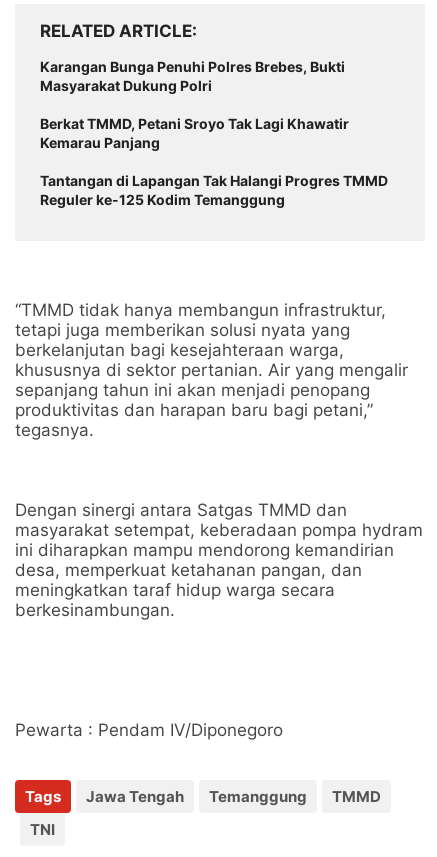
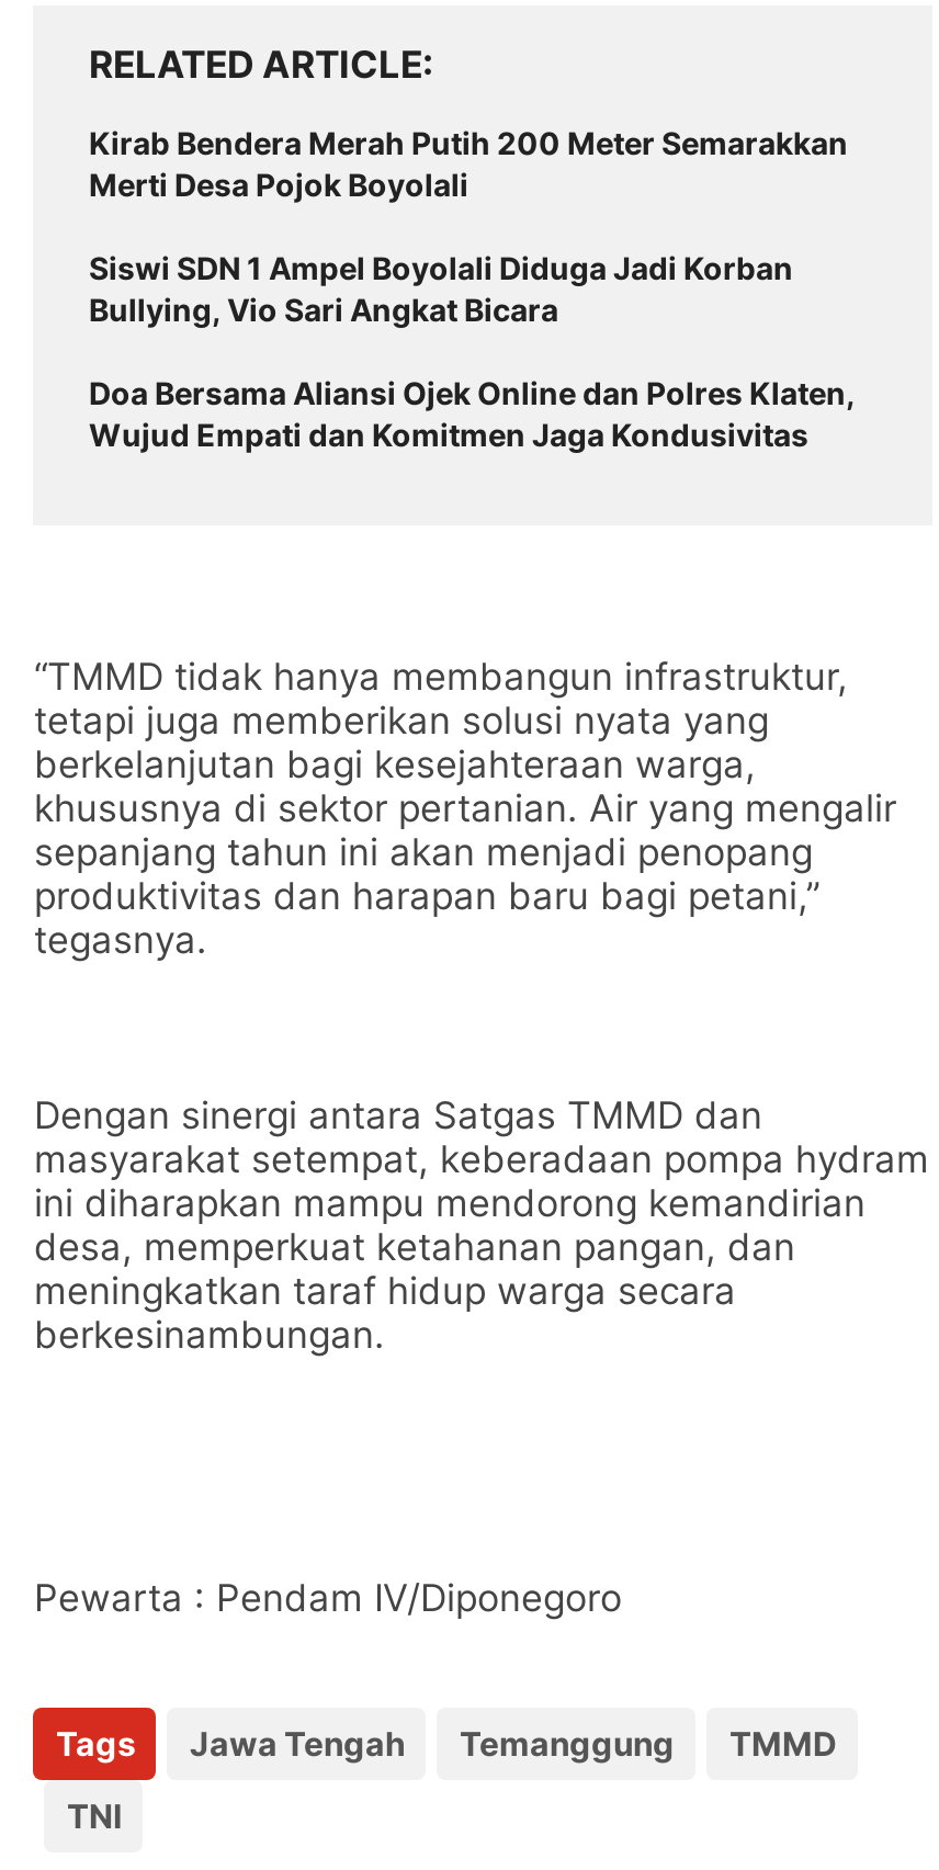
[40,58,345,94] Karangan Bunga Penuhi Polres Brebes, Bukti | Masyarakat Dukung Polri -> [89,123,848,202] Kirab Bendera Merah Putih 200 Meter Semarakkan | Merti Desa Pojok Boyolali
[40,115,349,151] Berkat TMMD, Petani Sroyo Tak Lagi Khawatir | Kemarau Panjang -> [89,249,793,327] Siswi SDN 1 Ampel Boyolali Diduga Jadi Korban | Bullying, Vio Sari Angkat Bicara
[40,172,388,208] Tantangan di Lapangan Tak Halangi Progres TMMD | Reguler ke-125 Kodim Temanggung -> [89,374,855,453] Doa Bersama Aliansi Ojek Online dan Polres Klaten, | Wujud Empati dan Komitmen Jaga Kondusivitas

